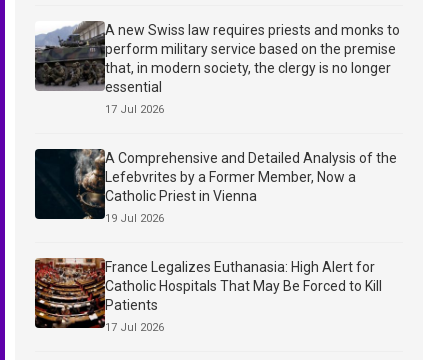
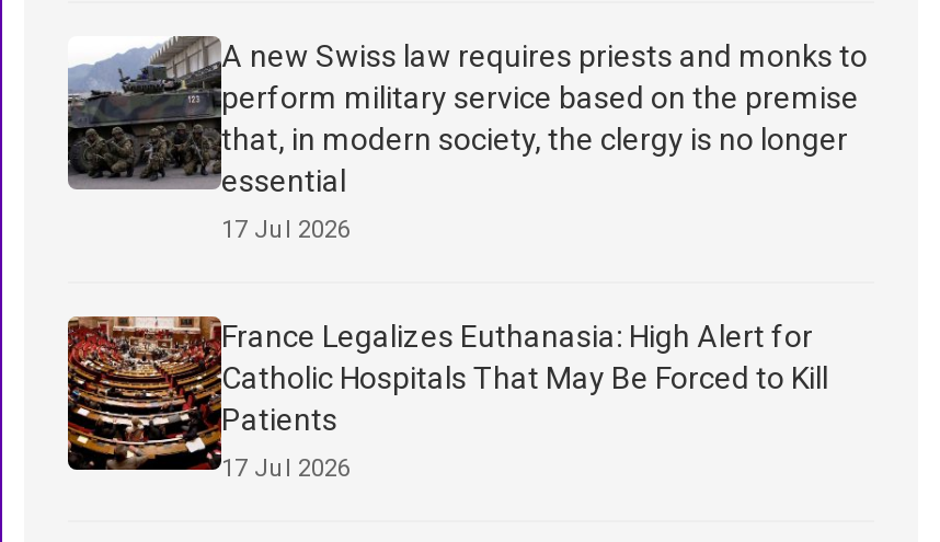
[34,148,397,225] [image] | A Comprehensive and Detailed Analysis of the | Lefebvrites by a Former Member, Now a | Catholic Priest in Vienna | 19 Jul 2026 -> none

